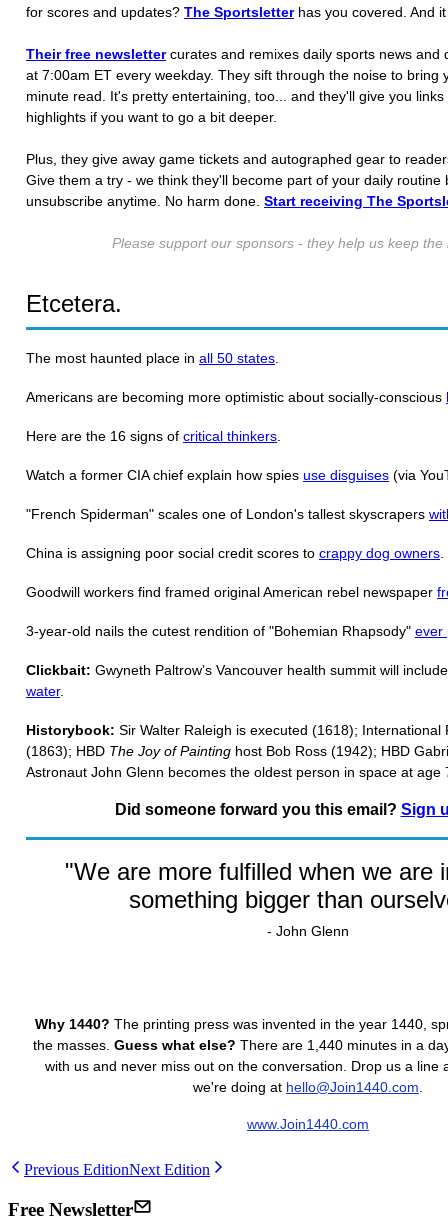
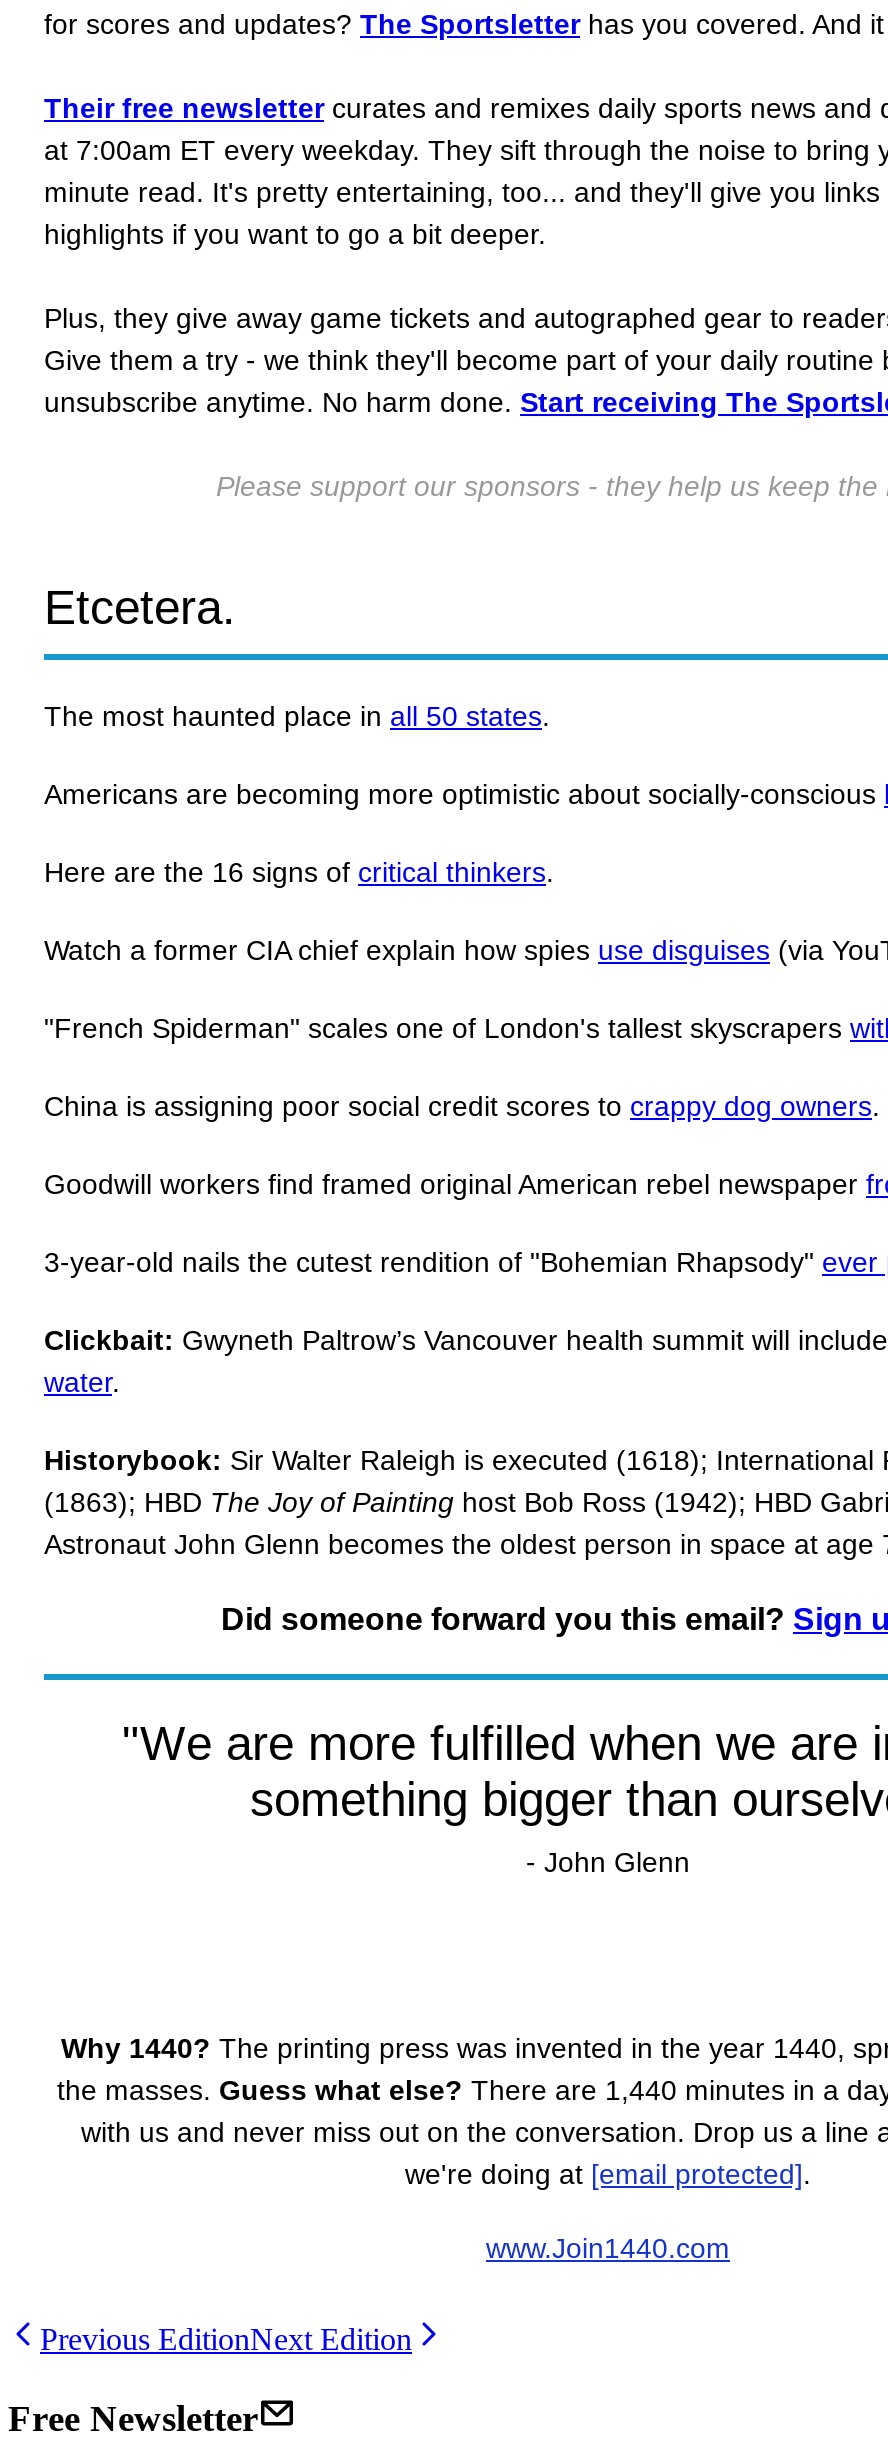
[193,1079,423,1095] we're doing at hello@Join1440.com. -> [405,2158,811,2190] we're doing at [email protected].

